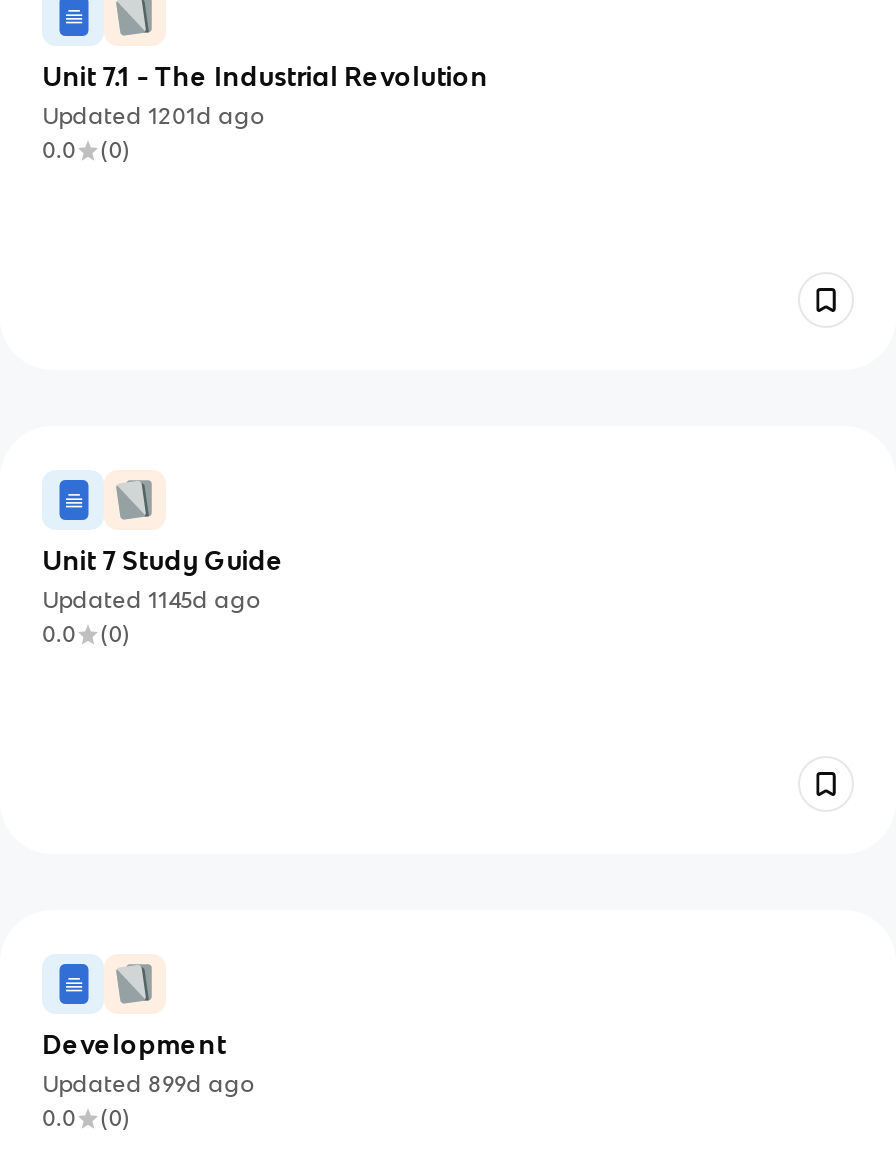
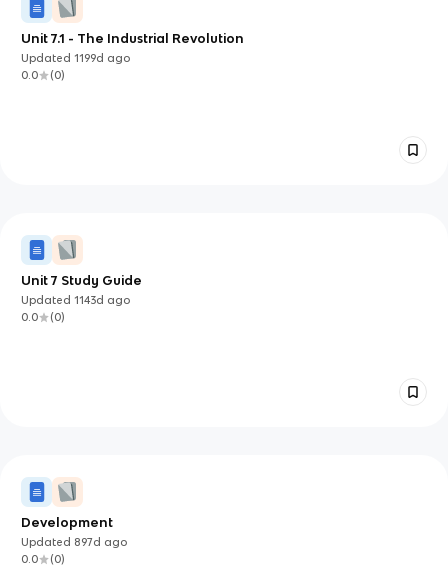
[42,104,264,128] Updated 1201d ago -> [21,52,130,64] Updated 1199d ago
[42,588,260,612] Updated 1145d ago -> [21,294,130,306] Updated 1143d ago
[42,1072,254,1096] Updated 899d ago -> [21,536,127,548] Updated 897d ago

